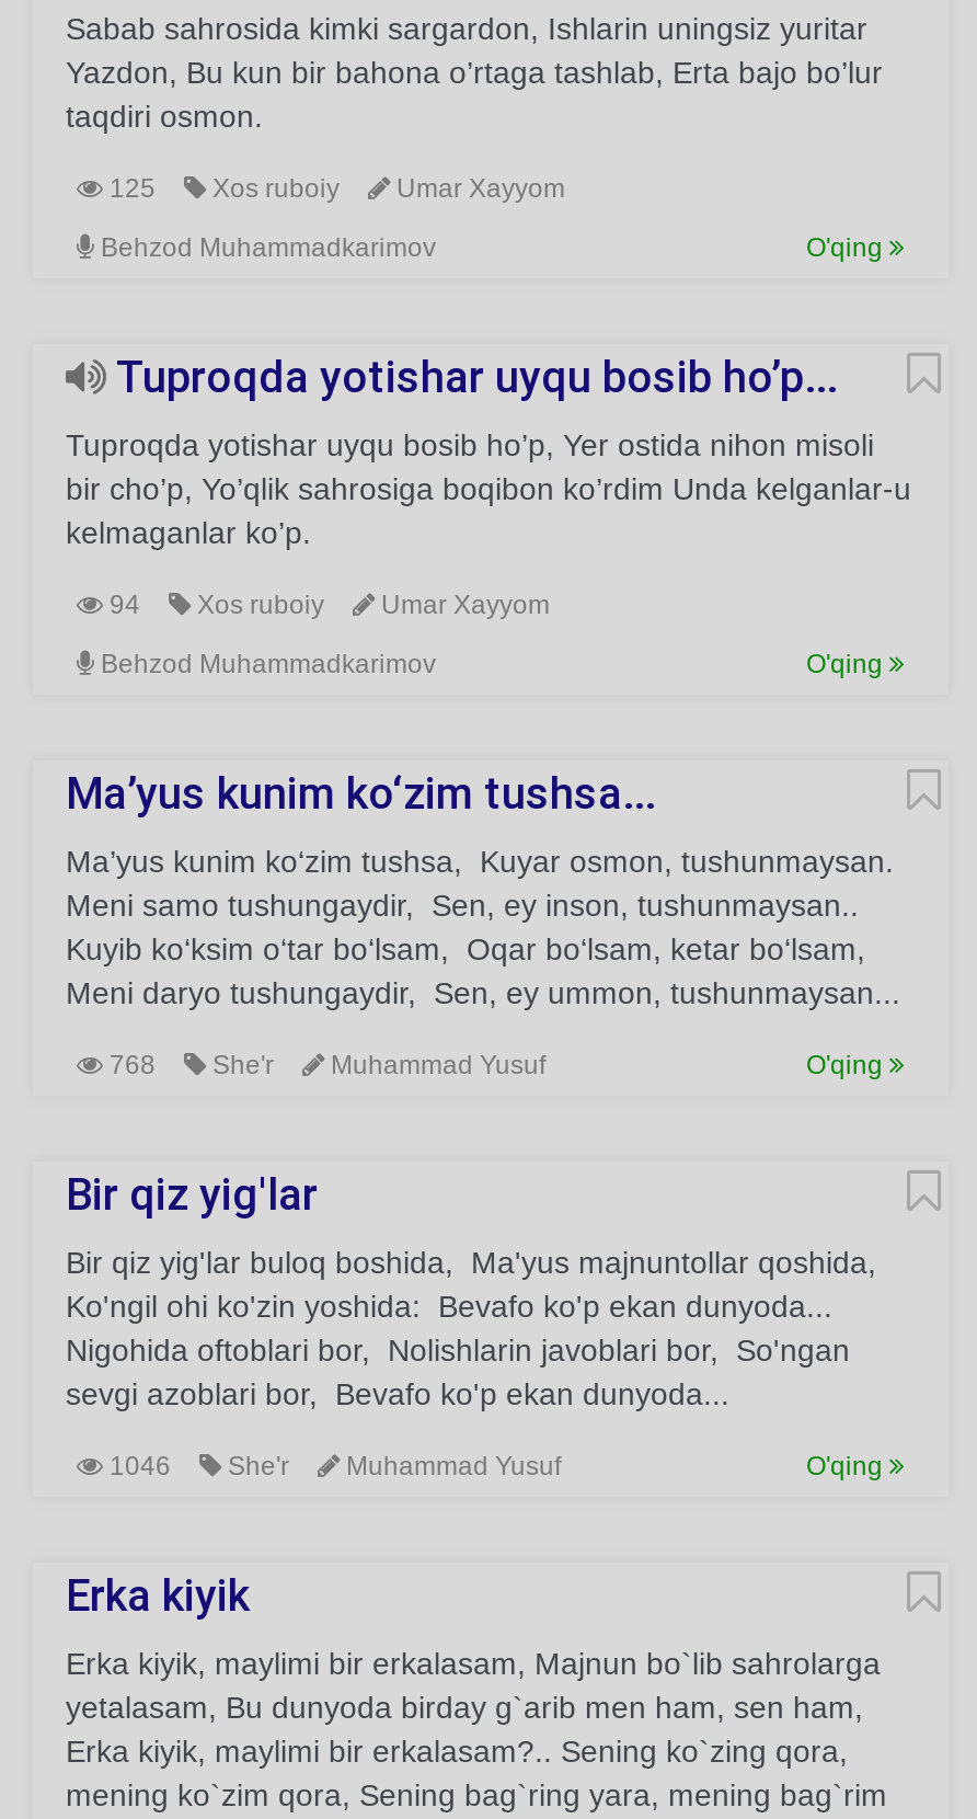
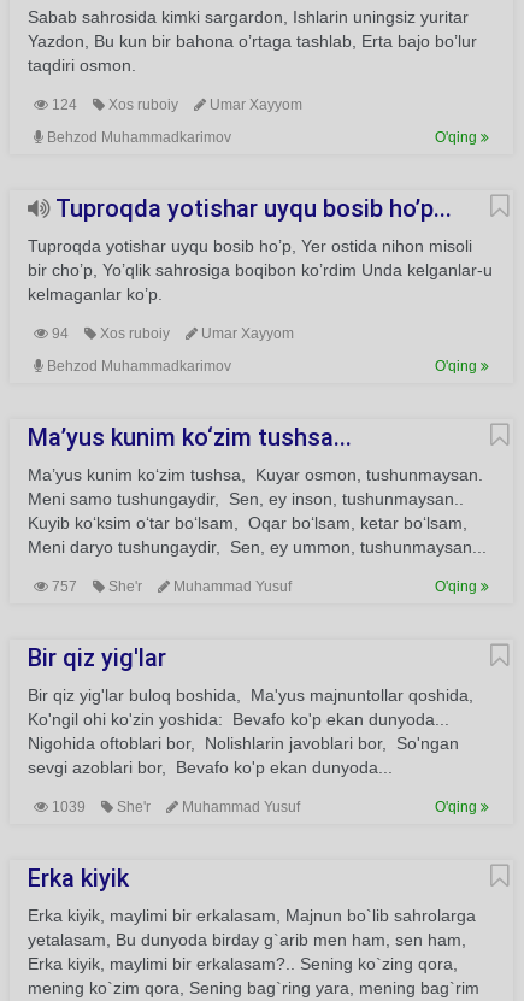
[103,173,565,204] 125 Xos ruboiy Umar Xayyom -> [48,96,302,113] 124 Xos ruboiy Umar Xayyom
[103,1050,545,1080] 768 She'r Muhammad Yusuf -> [48,578,292,595] 757 She'r Muhammad Yusuf
[103,1451,561,1481] 1046 She'r Muhammad Yusuf -> [48,799,300,815] 1039 She'r Muhammad Yusuf

